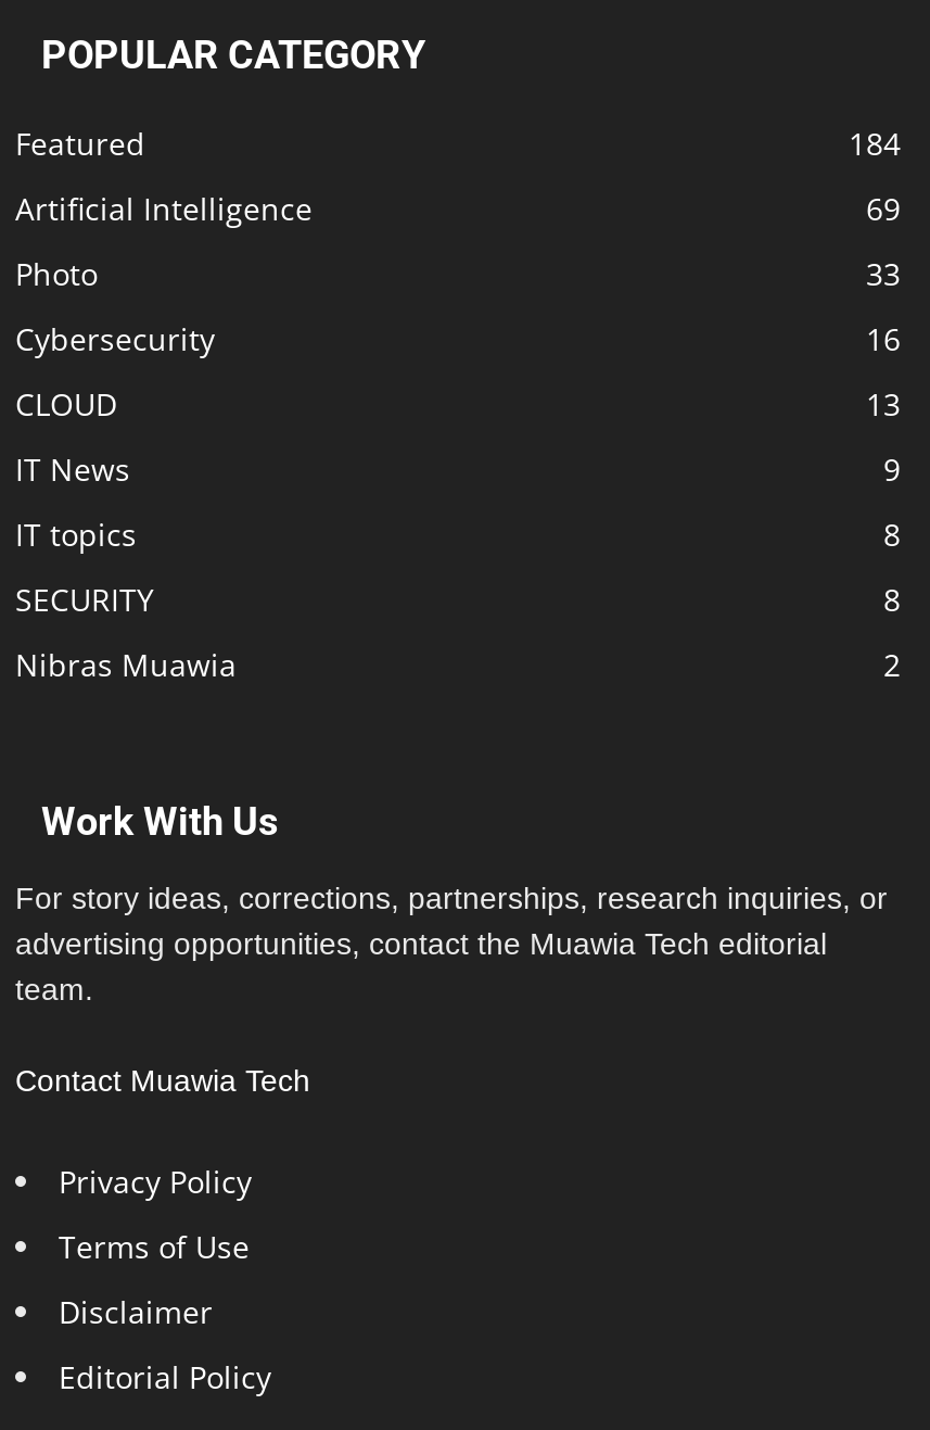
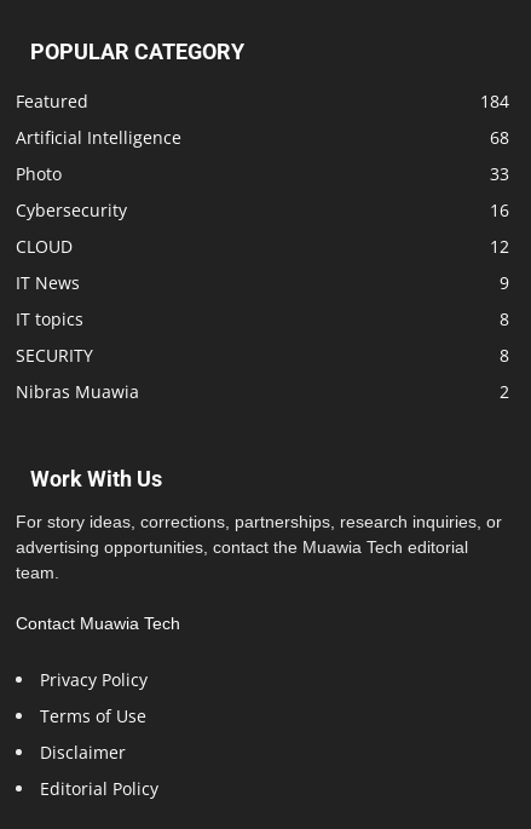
[866,188,901,229] 69 -> [490,126,509,149] 68
[866,383,901,425] 13 -> [490,235,509,258] 12

